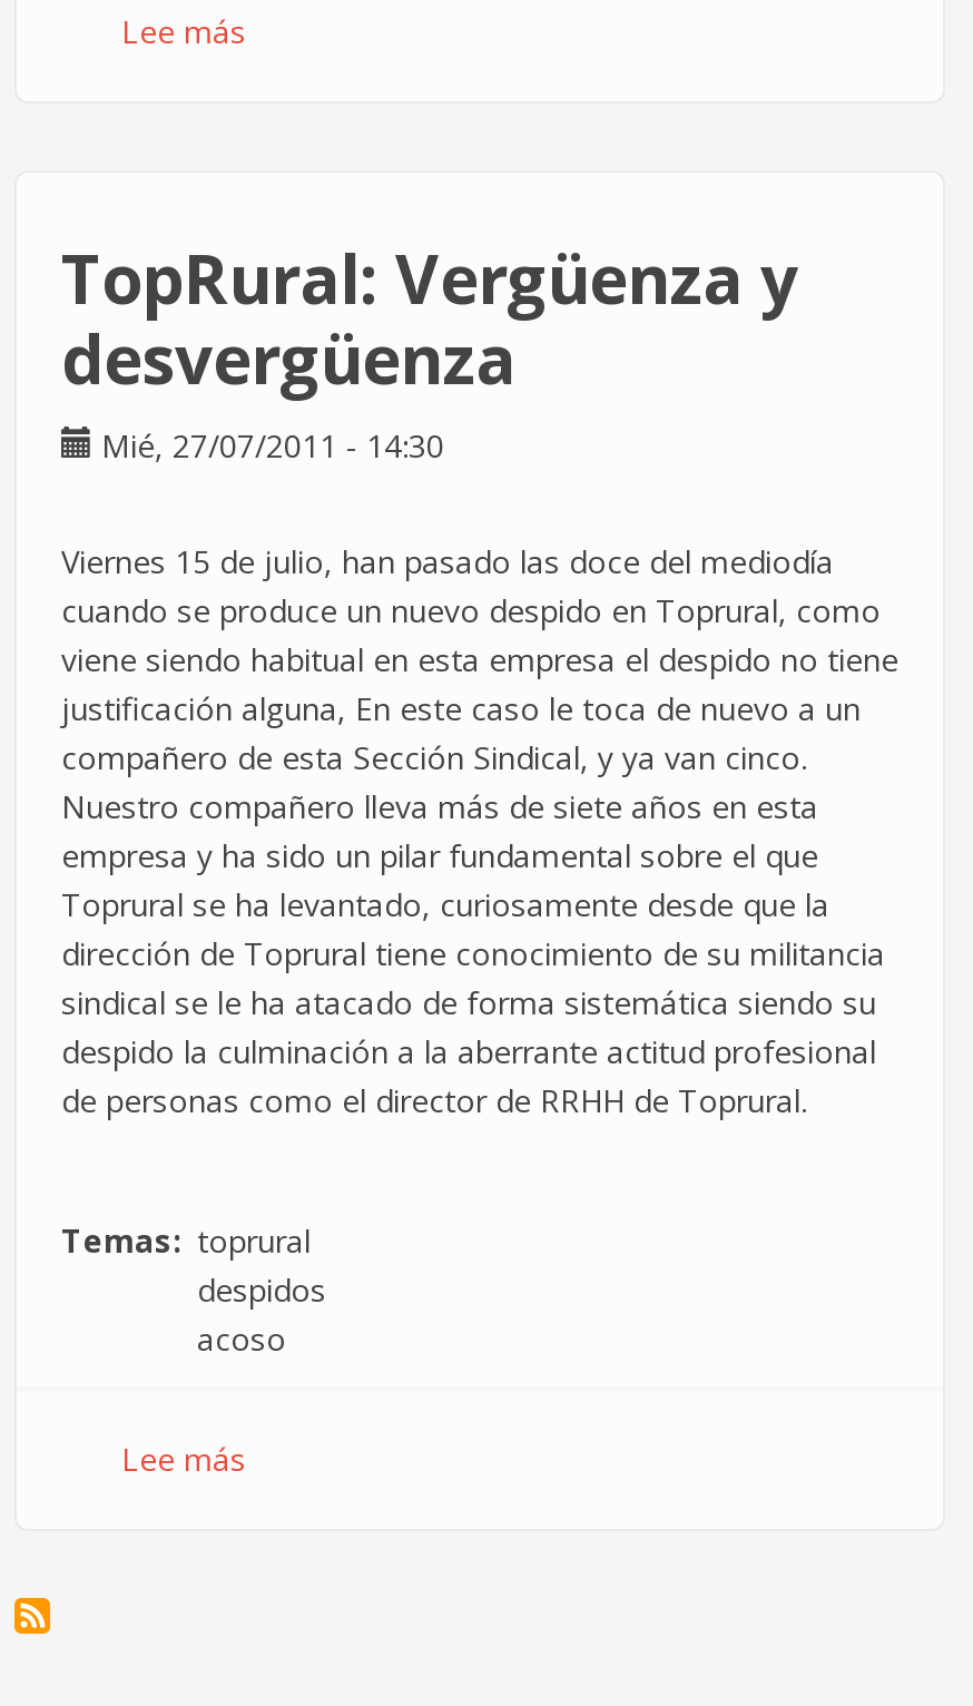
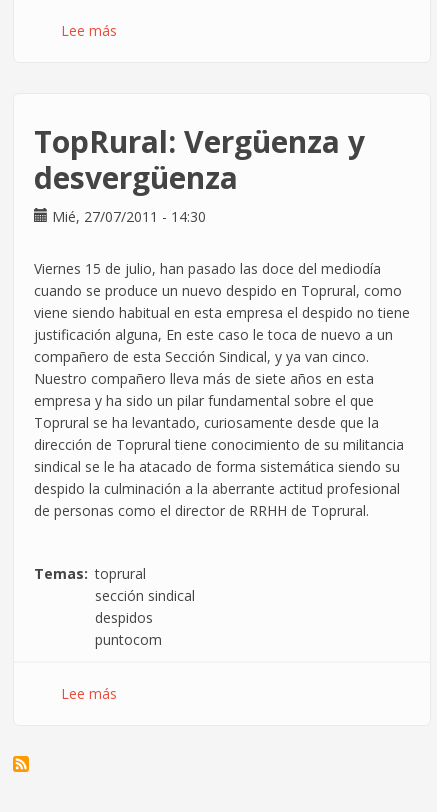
none -> [95,586,195,605] sección sindical
[197,1318,286,1361] acoso -> [95,630,162,649] puntocom

